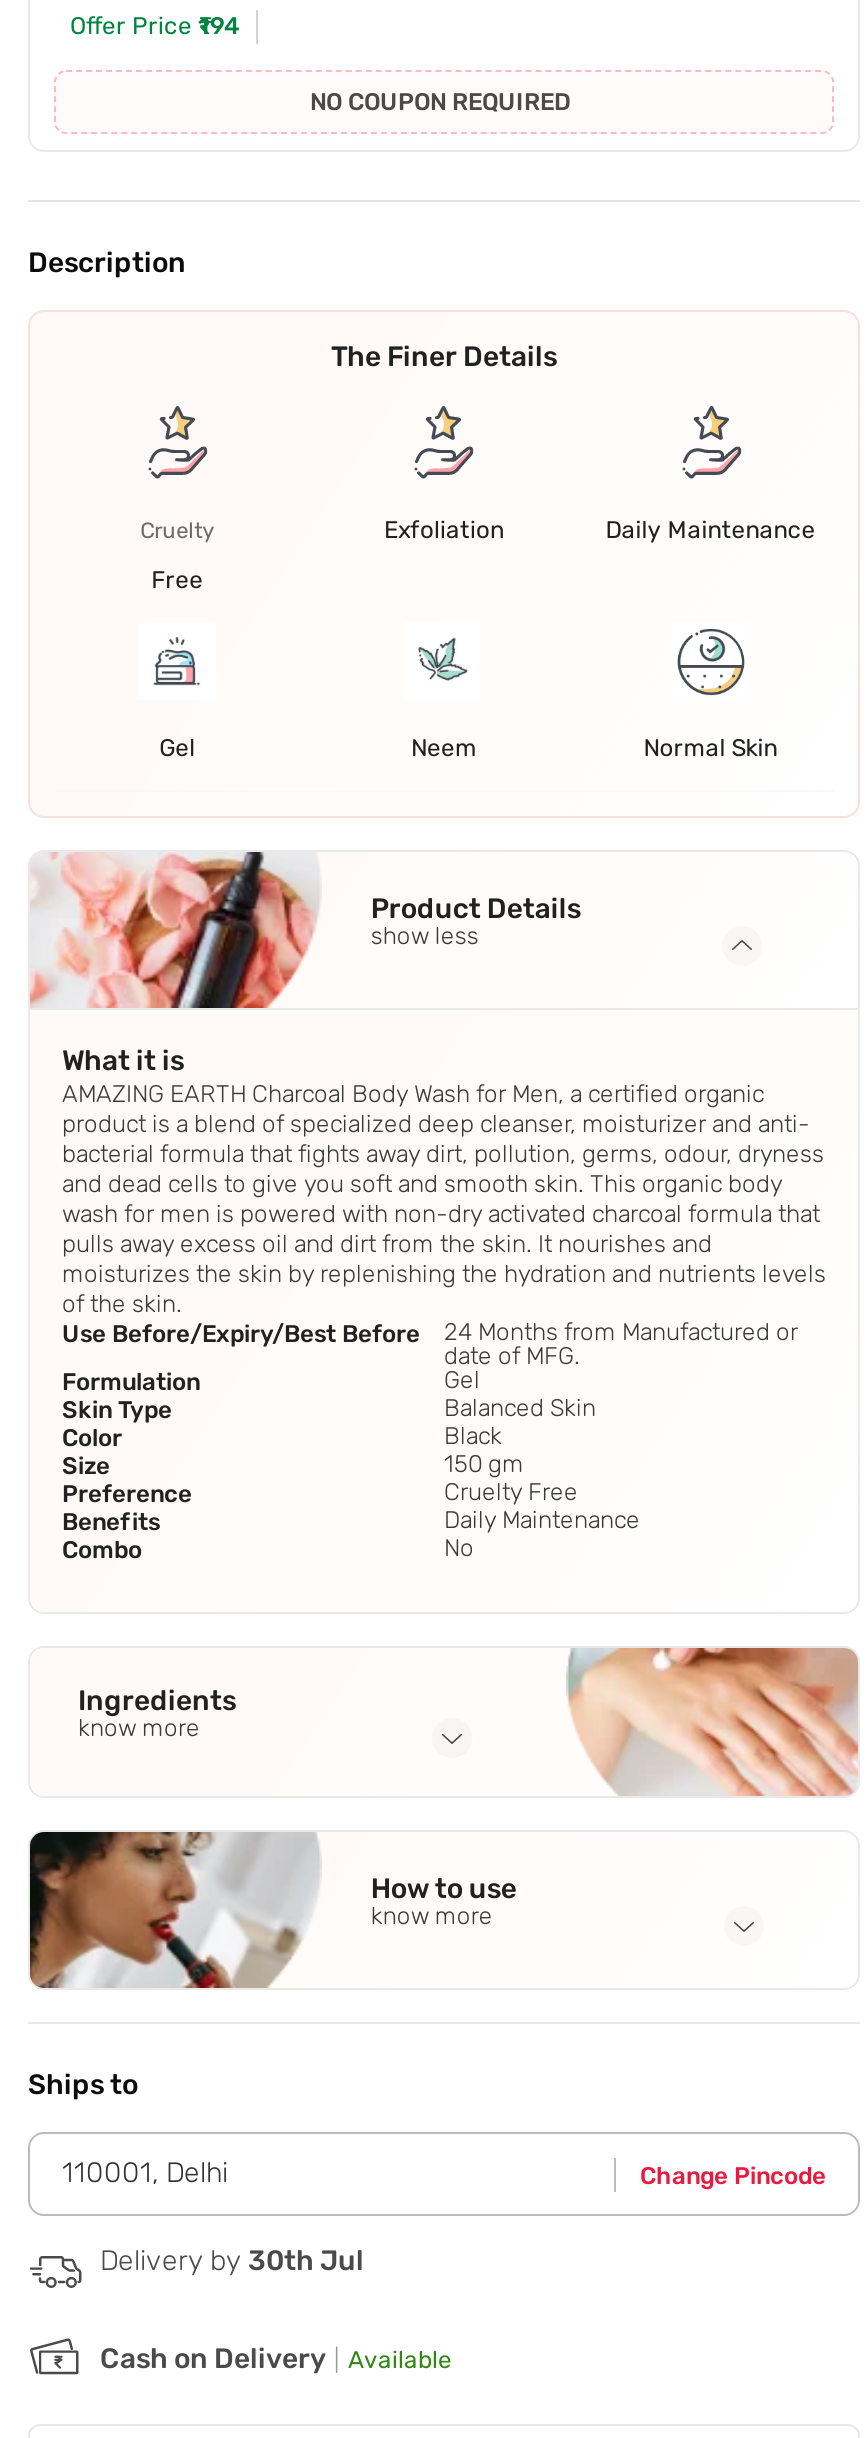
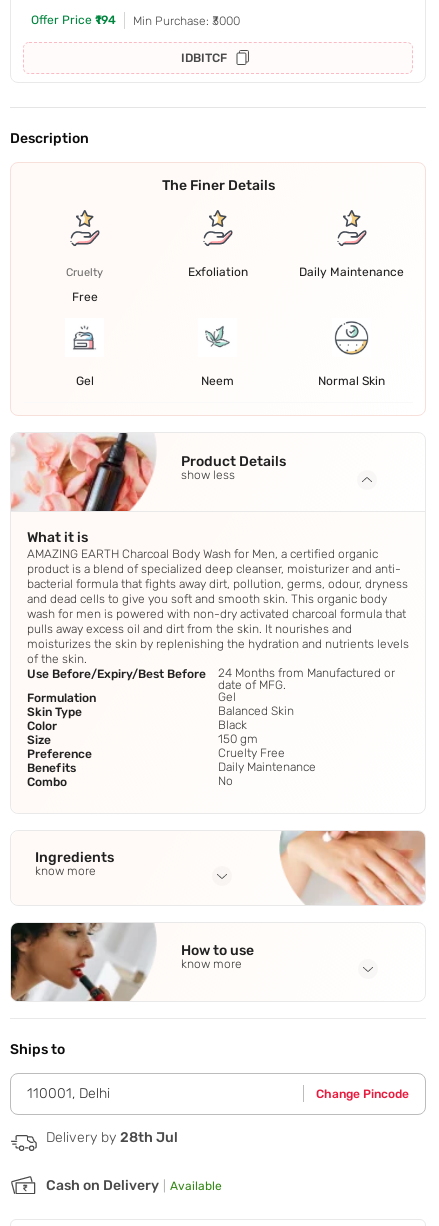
[310,89,570,117] NO COUPON REQUIRED -> [133,14,240,65] Min Purchase: ₹3000 | IDBITCF
[100,2244,364,2278] Delivery by 30th Jul -> [46,1129,178,1146] Delivery by 28th Jul

